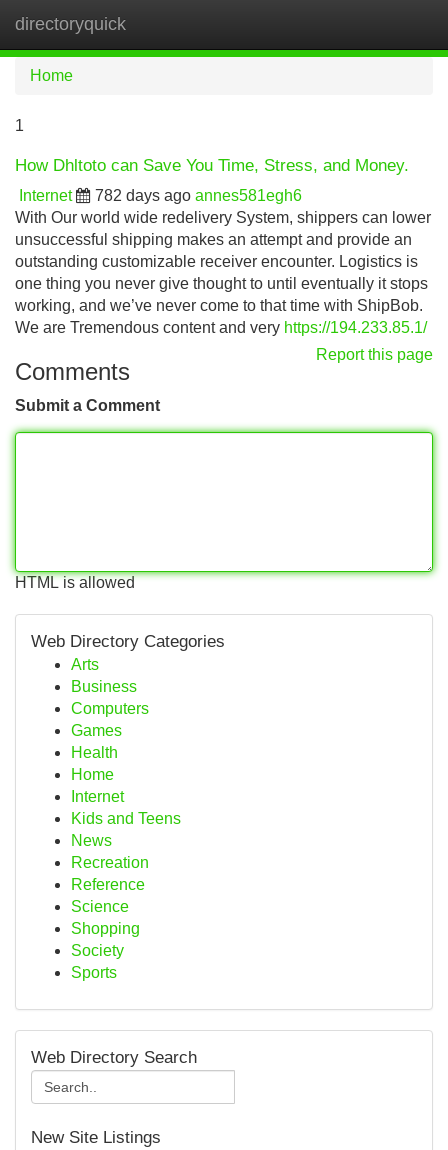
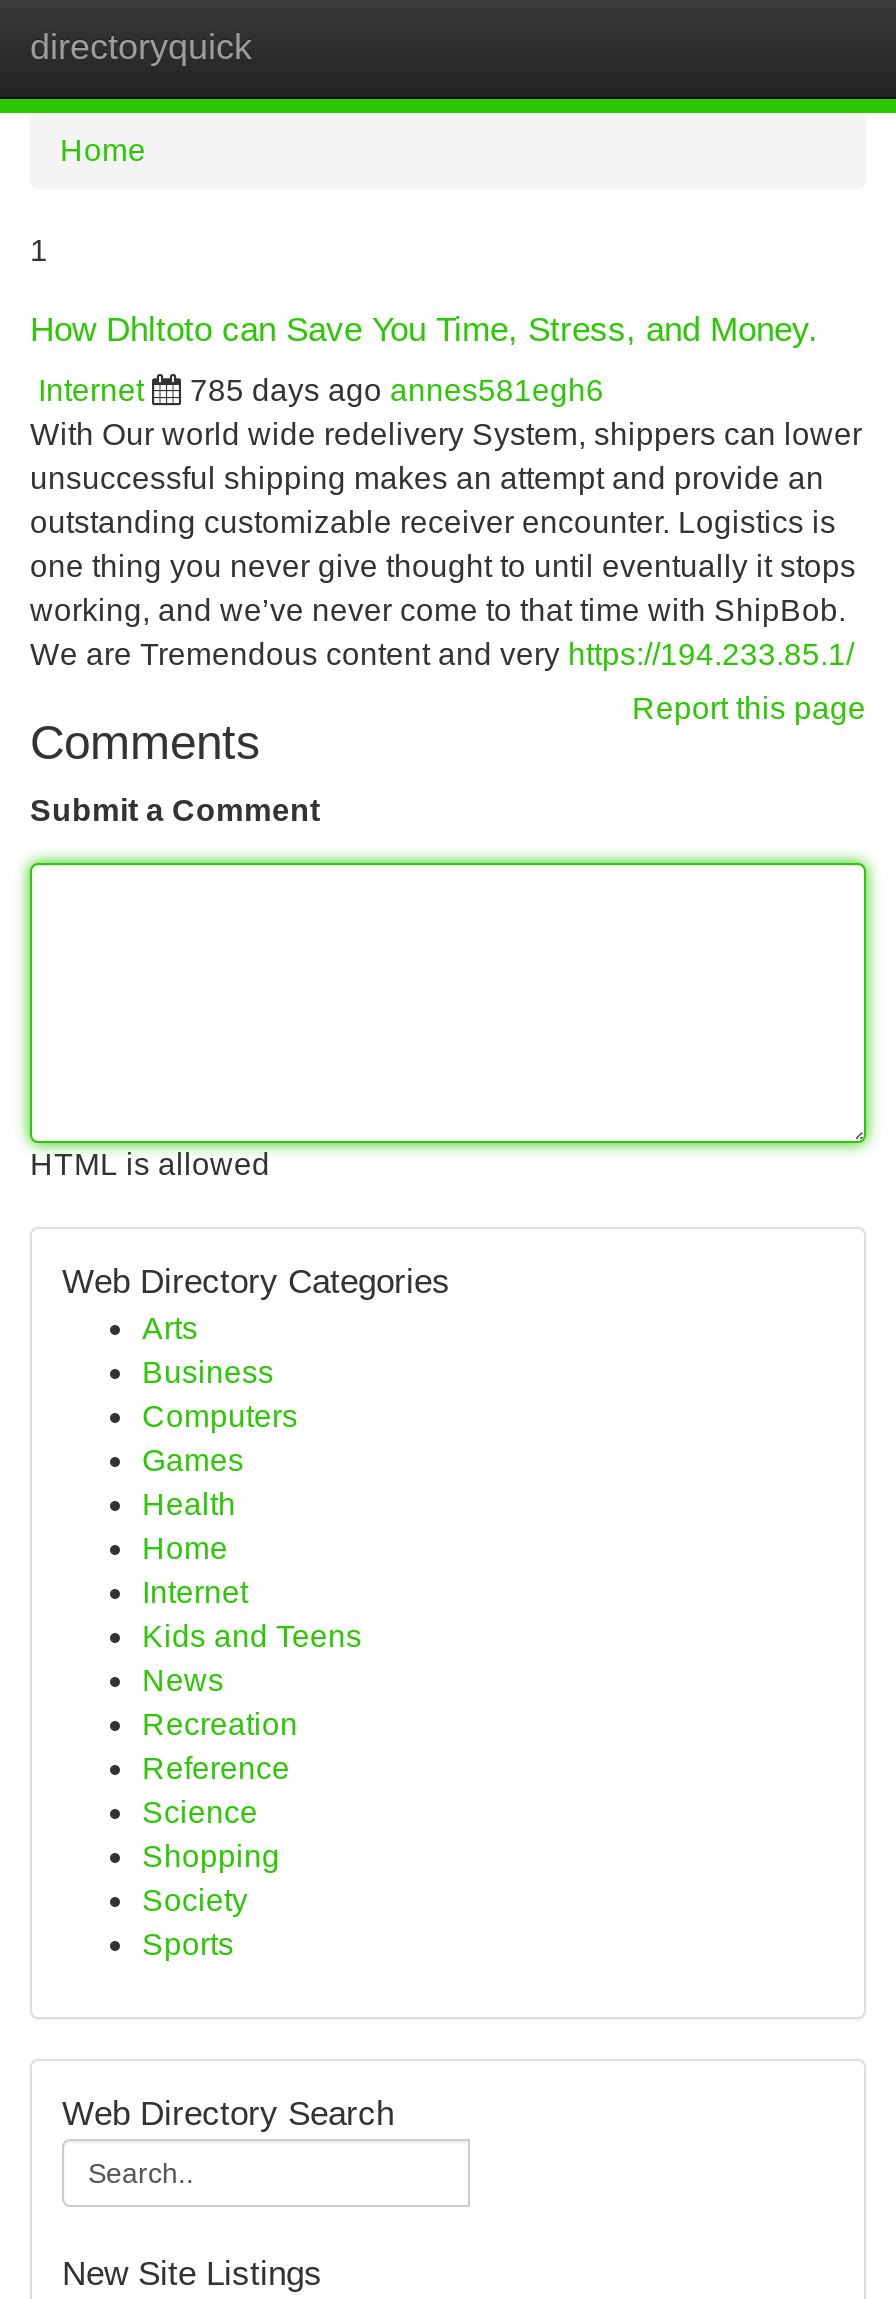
[95,187,302,204] 782 days ago annes581egh6 -> [190,373,604,407] 785 days ago annes581egh6

